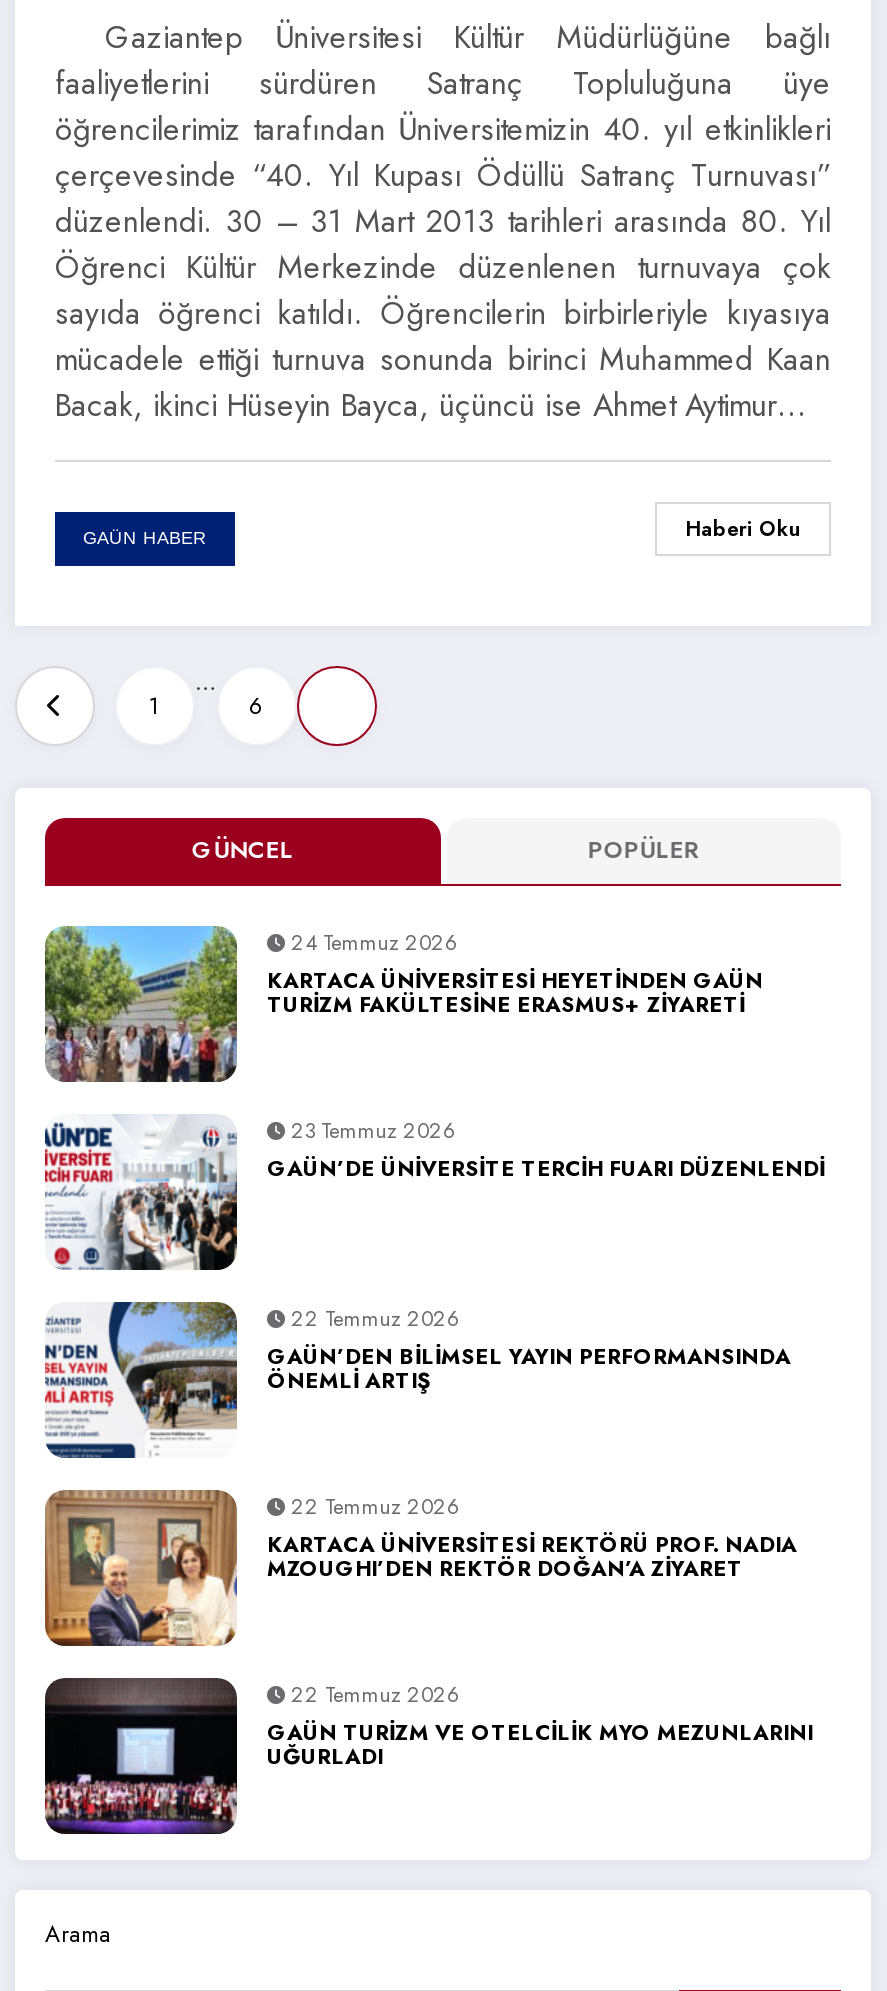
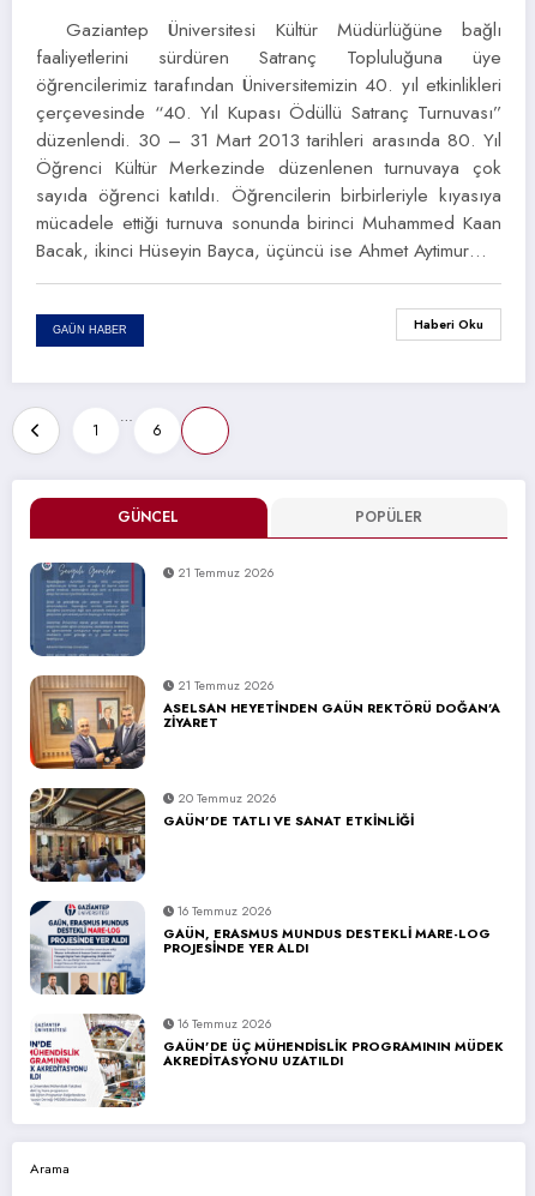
[45,925,763,1083] [image] | 24 Temmuz 2026 | KARTACA ÜNİVERSİTESİ HEYETİNDEN GAÜN | TURİZM FAKÜLTESİNE ERASMUS+ ZİYARETİ -> [30,561,273,656] [image] | 21 Temmuz 2026
[43,1113,825,1271] [image] | 23 Temmuz 2026 | GAÜN’DE ÜNİVERSİTE TERCİH FUARI DÜZENLENDİ -> [29,674,500,770] [image] | 21 Temmuz 2026 | ASELSAN HEYETİNDEN GAÜN REKTÖRÜ DOĞAN’A | ZİYARET
[45,1299,791,1459] [image] | 22 Temmuz 2026 | GAÜN’DEN BİLİMSEL YAYIN PERFORMANSINDA | ÖNEMLİ ARTIŞ -> [29,787,414,883] [image] | 20 Temmuz 2026 | GAÜN’DE TATLI VE SANAT ETKİNLİĞİ
[43,1489,797,1647] [image] | 22 Temmuz 2026 | KARTACA ÜNİVERSİTESİ REKTÖRÜ PROF. NADIA | MZOUGHI’DEN REKTÖR DOĞAN’A ZİYARET -> [29,900,491,996] [image] | 16 Temmuz 2026 | GAÜN, ERASMUS MUNDUS DESTEKLİ MARE-LOG | PROJESİNDE YER ALDI
[43,1675,813,1837] [image] | 22 Temmuz 2026 | GAÜN TURİZM VE OTELCİLİK MYO MEZUNLARINI | UĞURLADI -> [29,1014,504,1108] [image] | 16 Temmuz 2026 | GAÜN’DE ÜÇ MÜHENDİSLİK PROGRAMININ MÜDEK | AKREDİTASYONU UZATILDI

